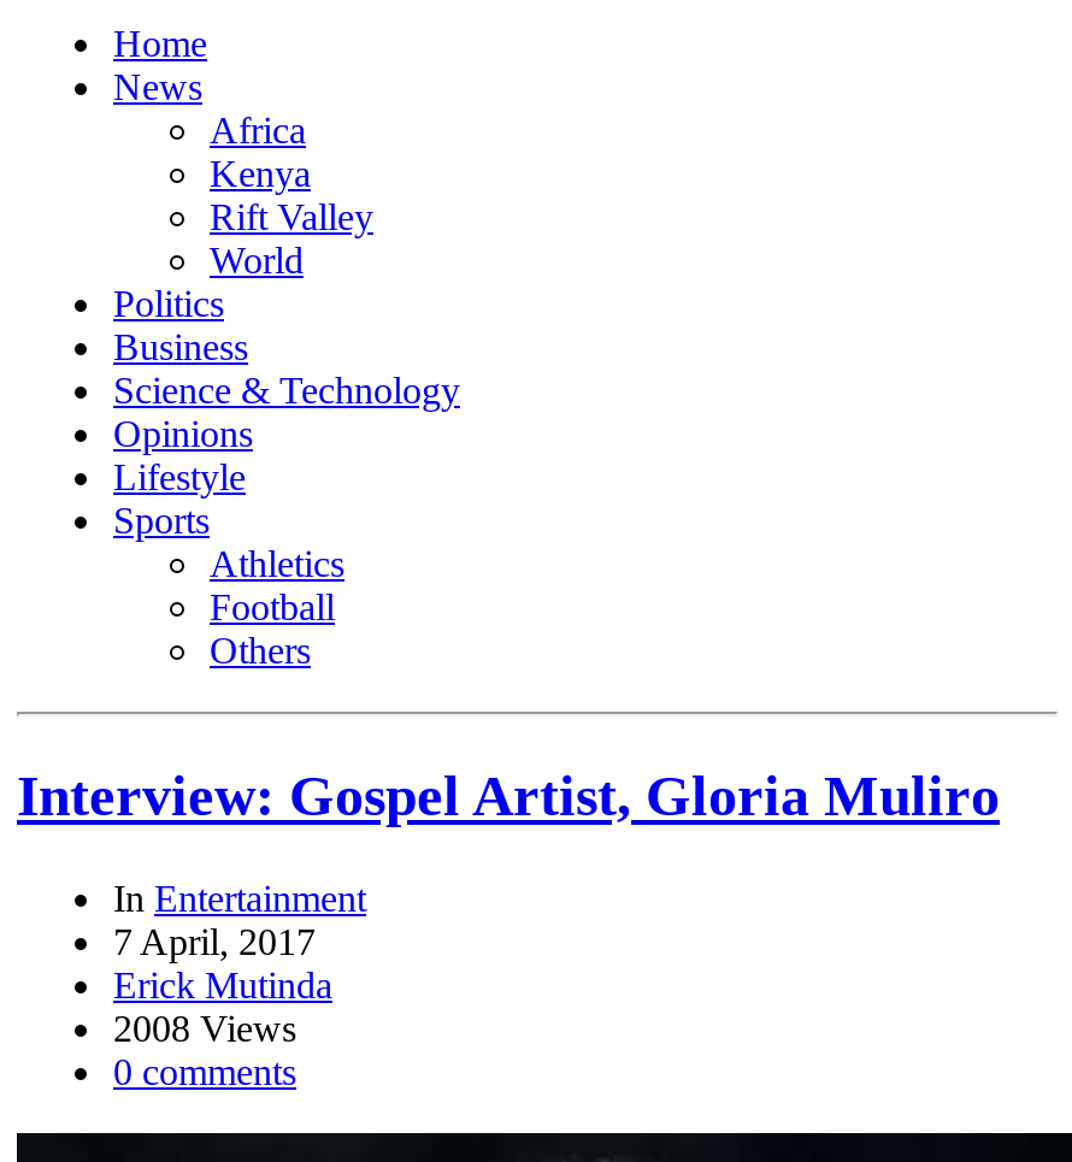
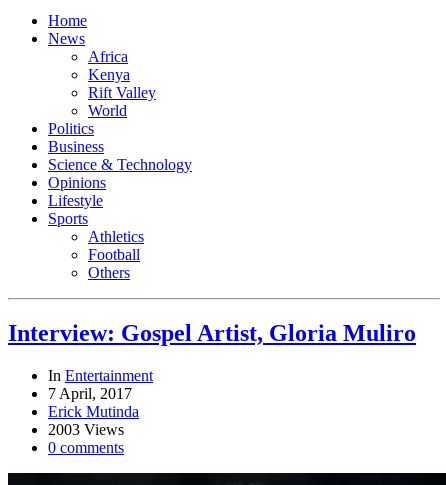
[113,1008,296,1049] 2008 Views -> [48,421,124,438] 2003 Views

